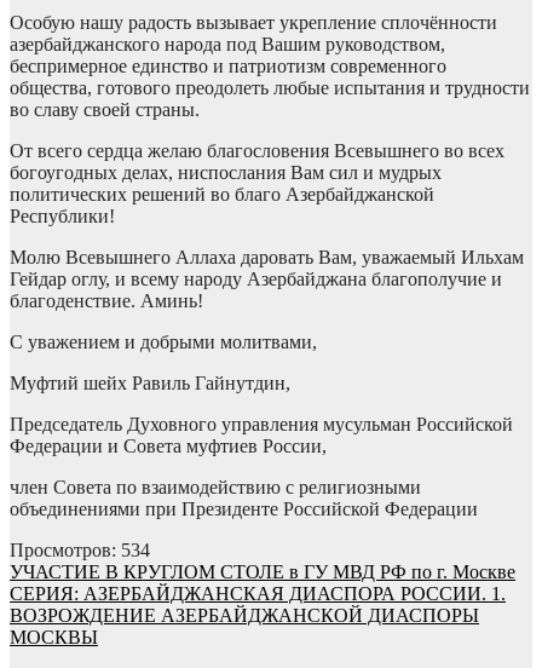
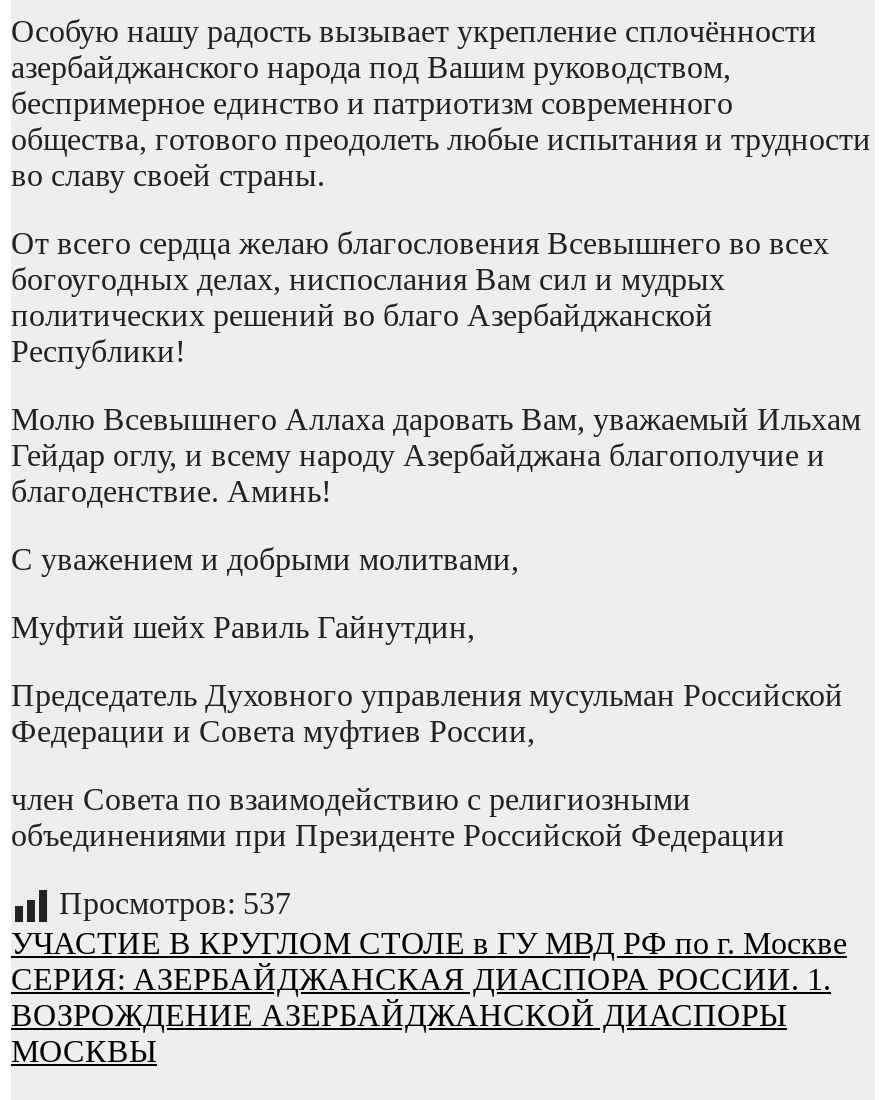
[10,540,150,560] Просмотров: 534 -> [59,886,291,920] Просмотров: 537

